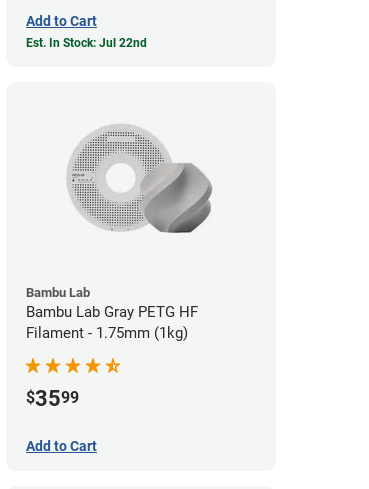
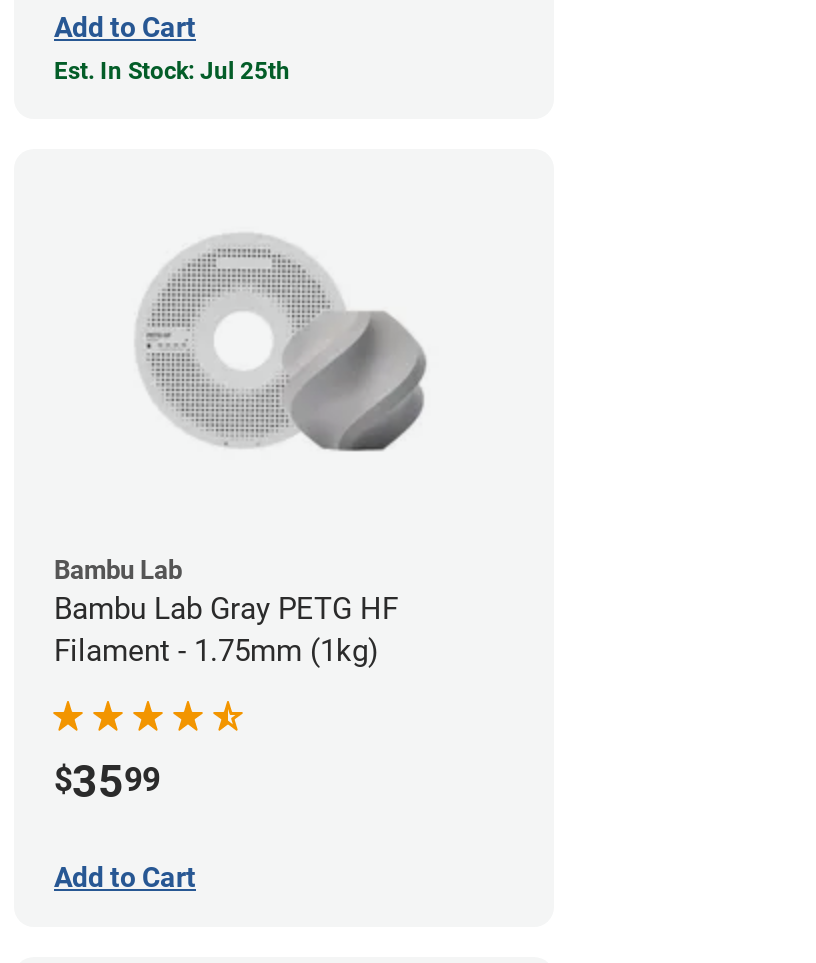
[26,36,147,50] Est. In Stock: Jul 22nd -> [54,57,290,85] Est. In Stock: Jul 25th

